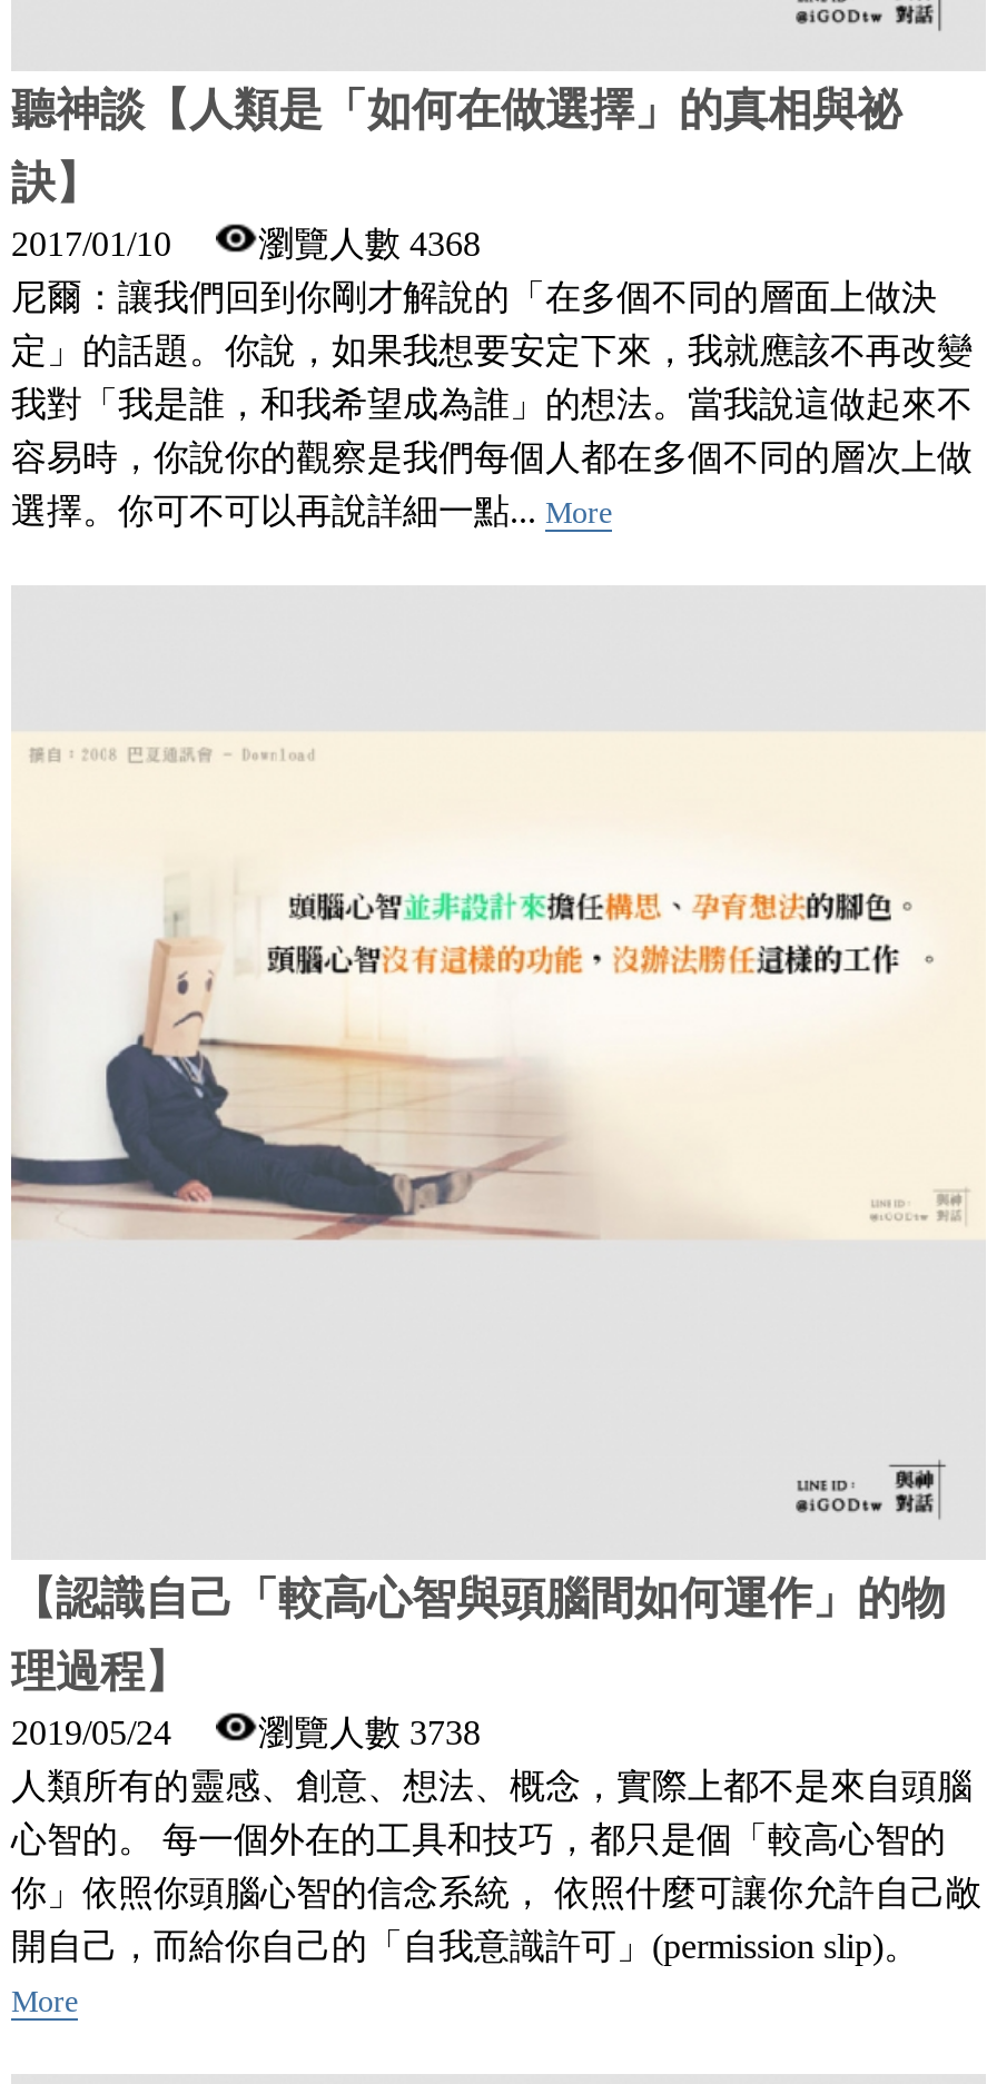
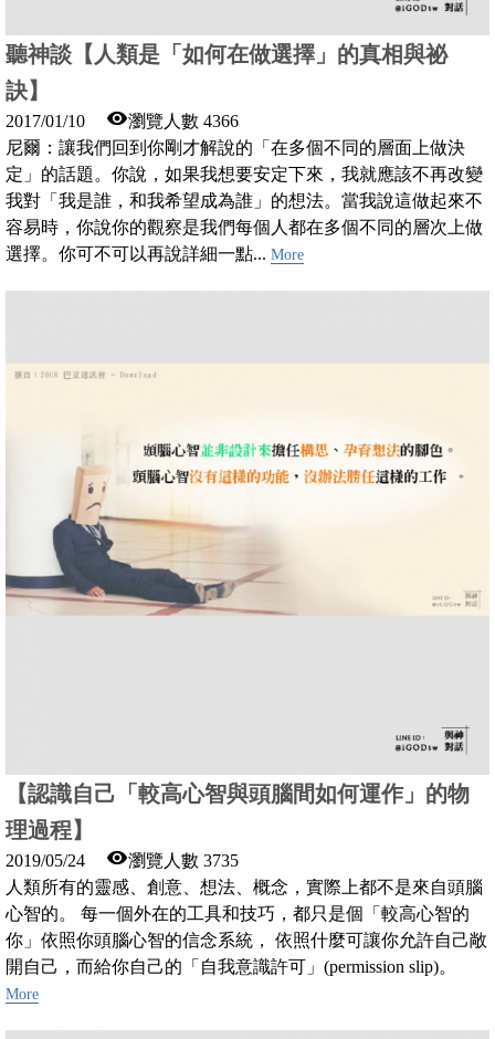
[258,224,481,261] 瀏覽人數 4368 -> [128,111,239,130] 瀏覽人數 4366
[258,1712,481,1750] 瀏覽人數 3738 -> [128,851,239,869] 瀏覽人數 3735

